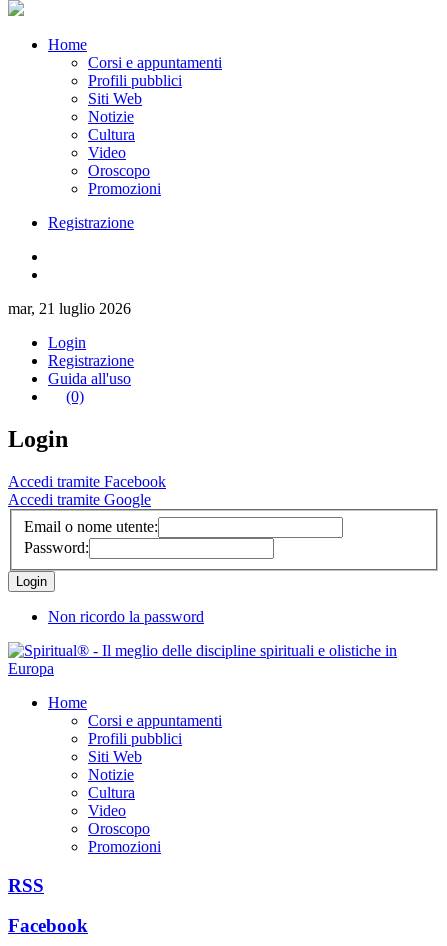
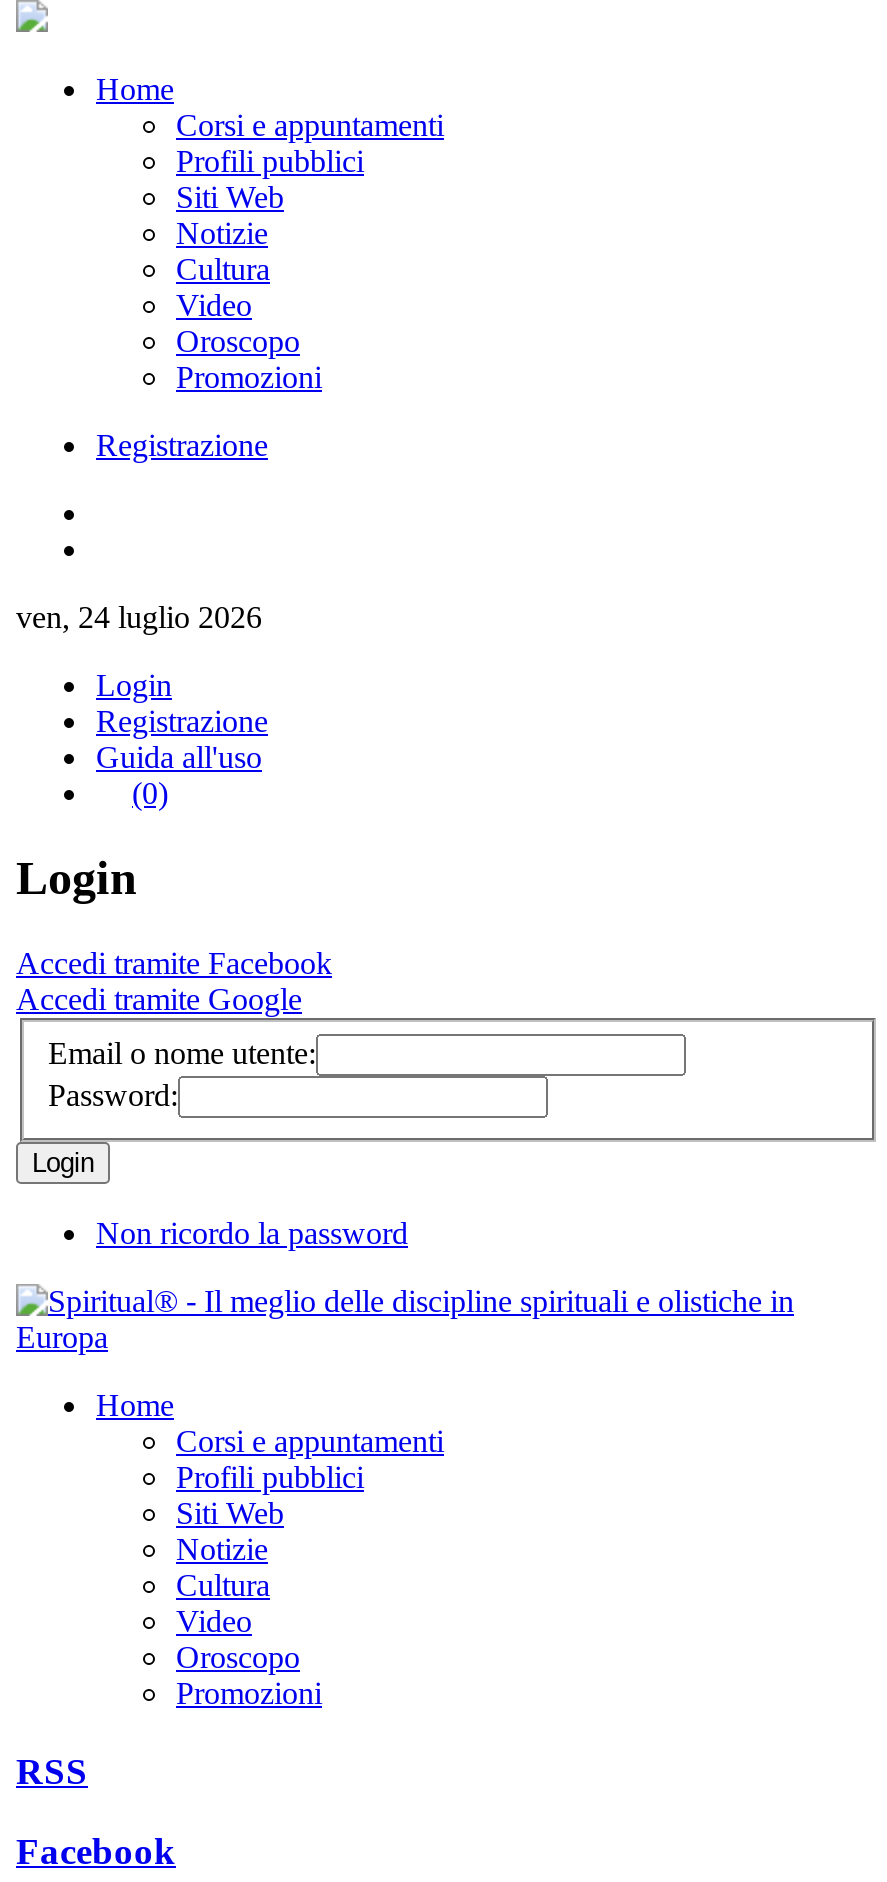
[8,300,131,317] mar, 21 luglio 2026 -> [16,601,262,635] ven, 24 luglio 2026

